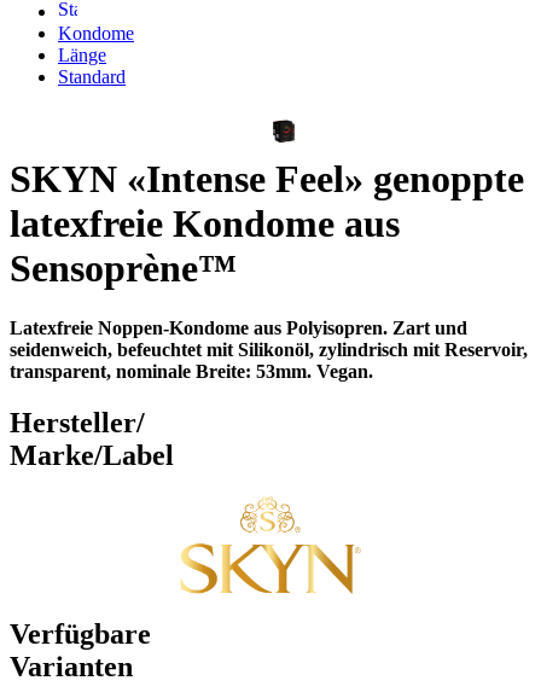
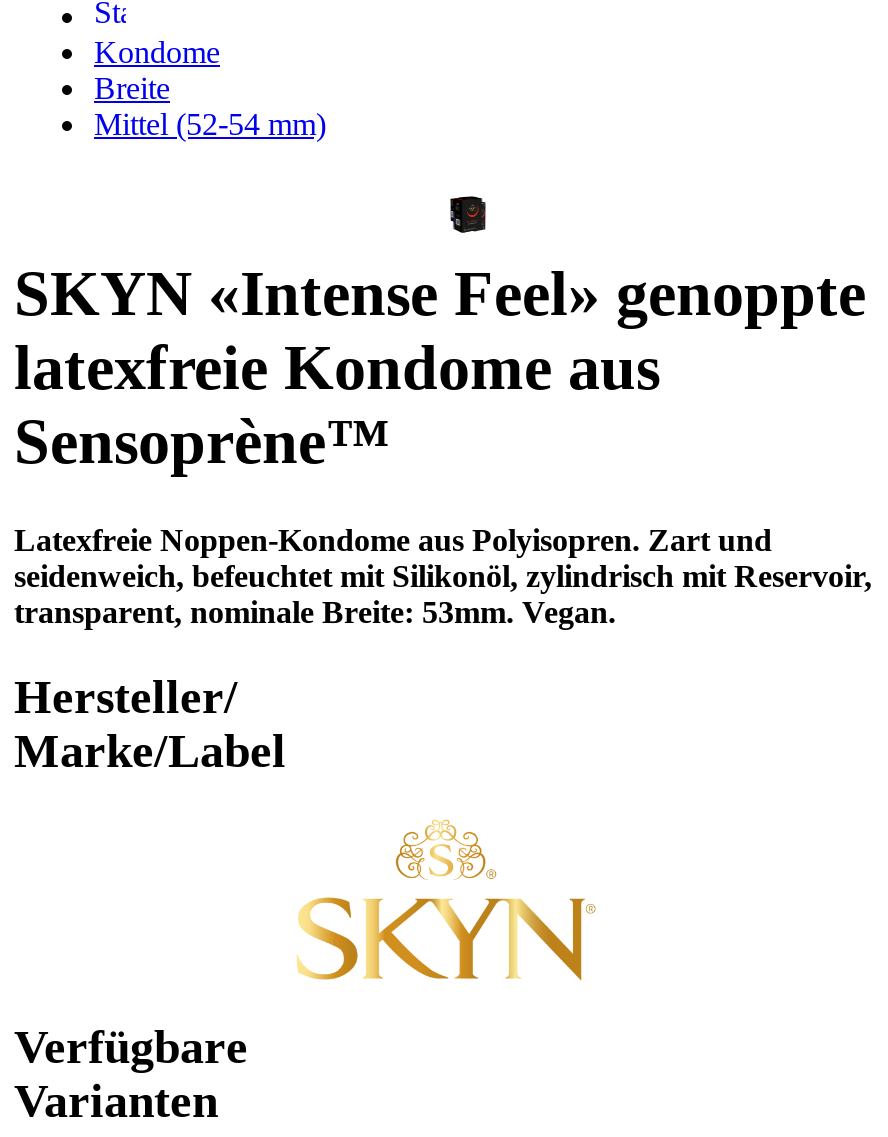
[58,45,126,87] Länge | Standard -> [94,71,326,141] Breite | Mittel (52-54 mm)

